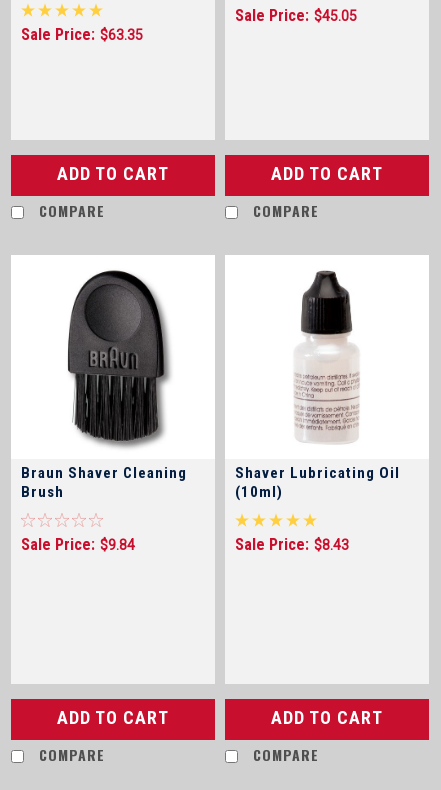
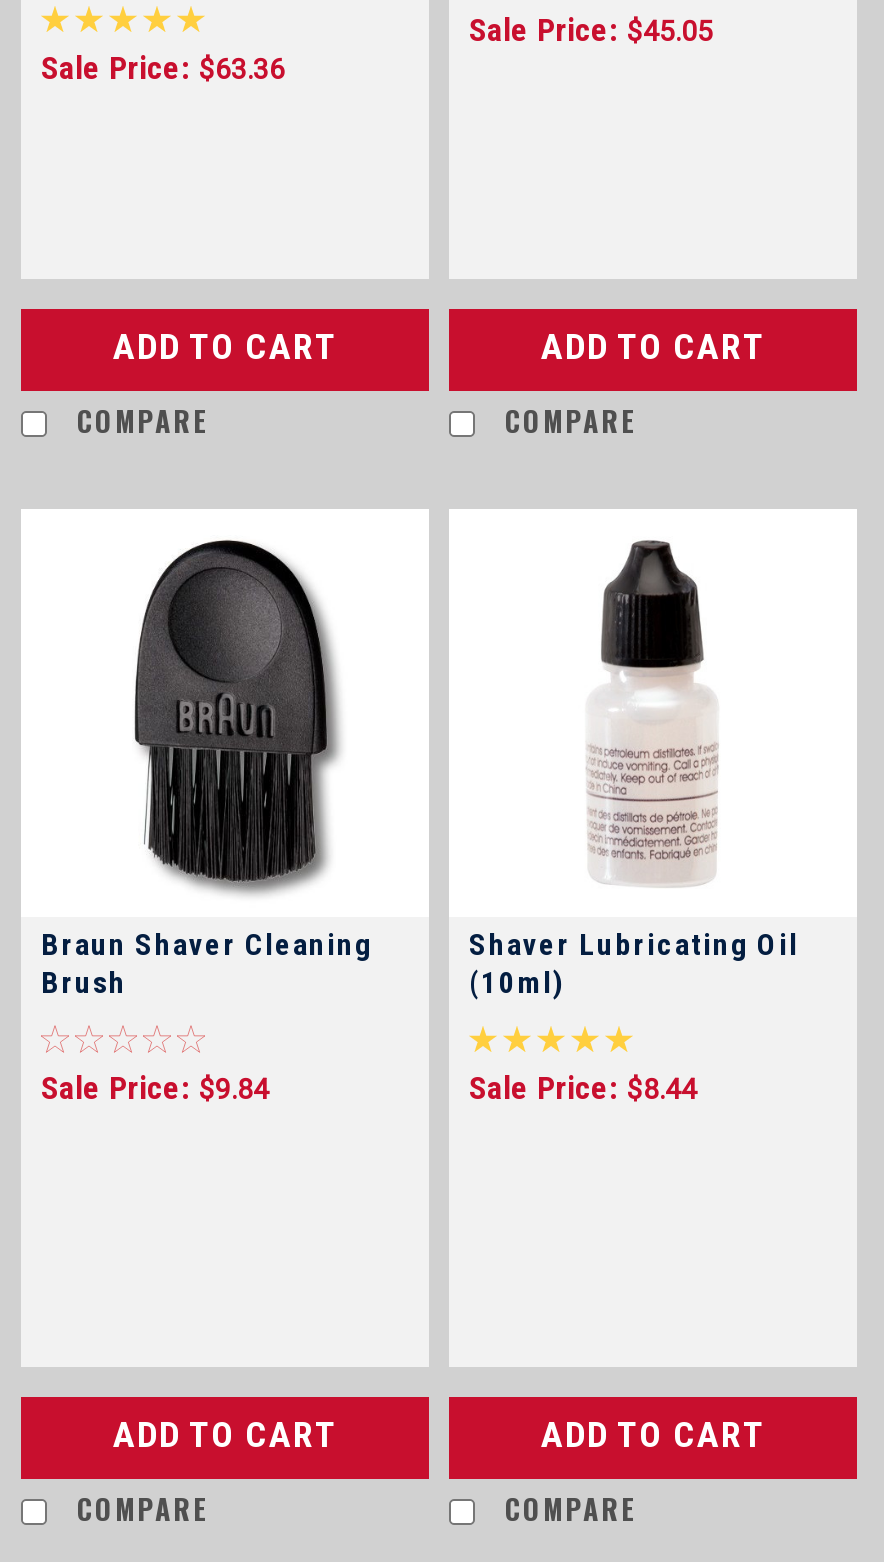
[21,25,143,44] Sale Price: $63.35 -> [41,49,285,87] Sale Price: $63.36
[235,535,349,554] Sale Price: $8.43 -> [469,1069,697,1107] Sale Price: $8.44

